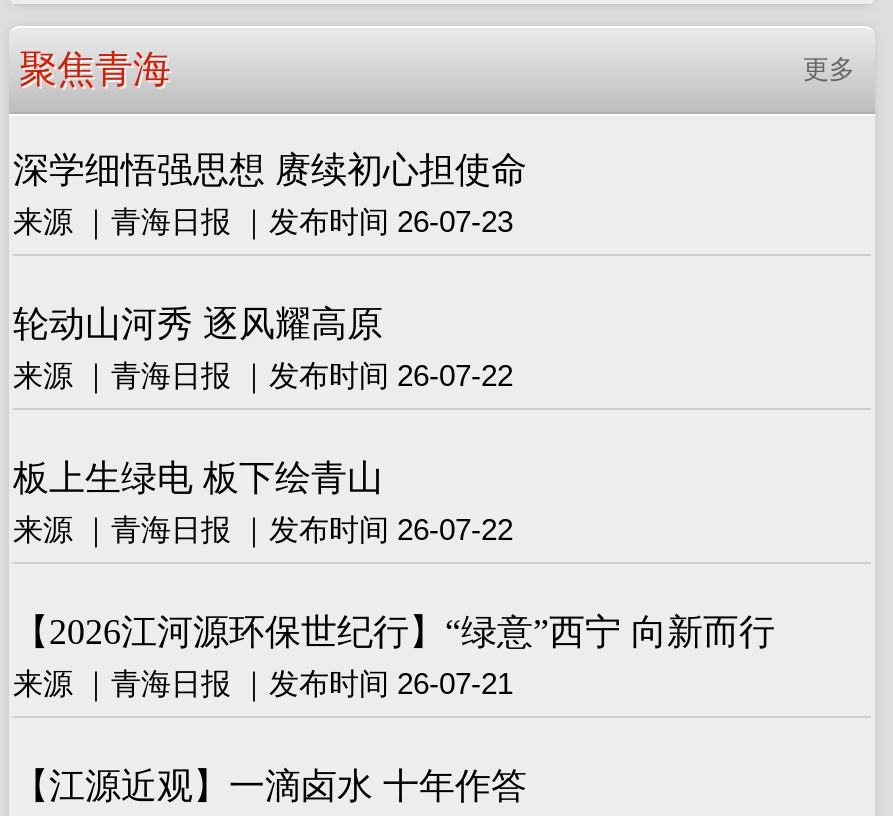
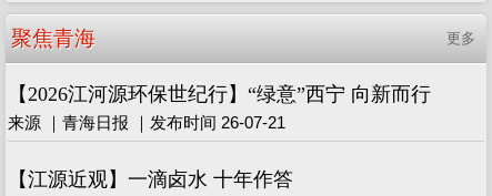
[13,150,527,546] 深学细悟强思想 赓续初心担使命 | 来源 ｜青海日报 ｜发布时间 26-07-23 | 轮动山河秀 逐风耀高原 | 来源 ｜青海日报 ｜发布时间 26-07-22 | 板上生绿电 板下绘青山 | 来源 ｜青海日报 ｜发布时间 26-07-22 -> none

